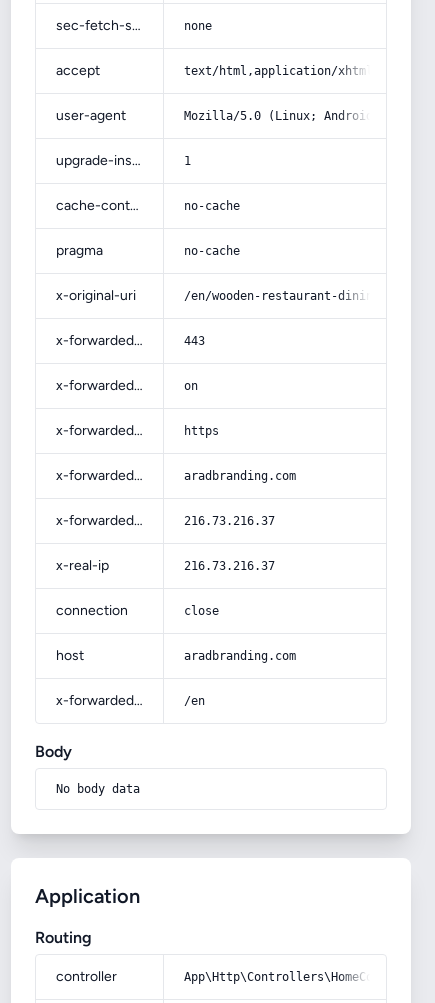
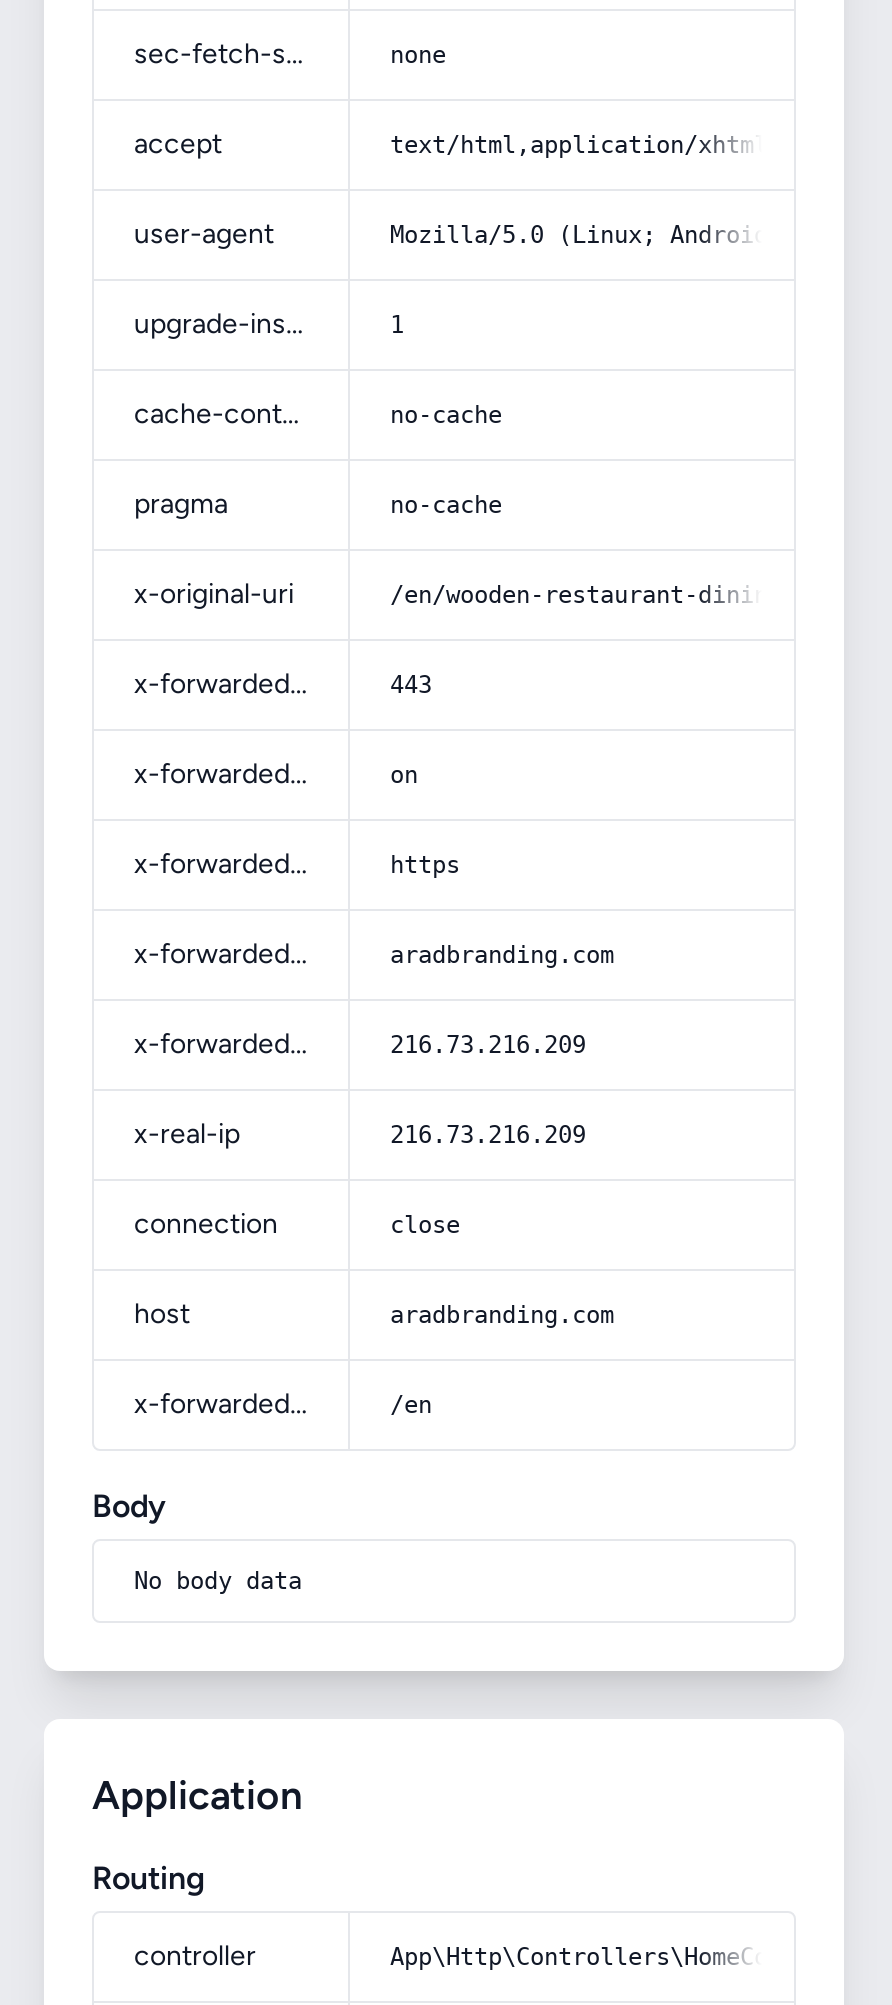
[184,514,275,528] 216.73.216.37 -> [390,1031,586,1059] 216.73.216.209
[184,559,275,573] 216.73.216.37 -> [390,1121,586,1149] 216.73.216.209

